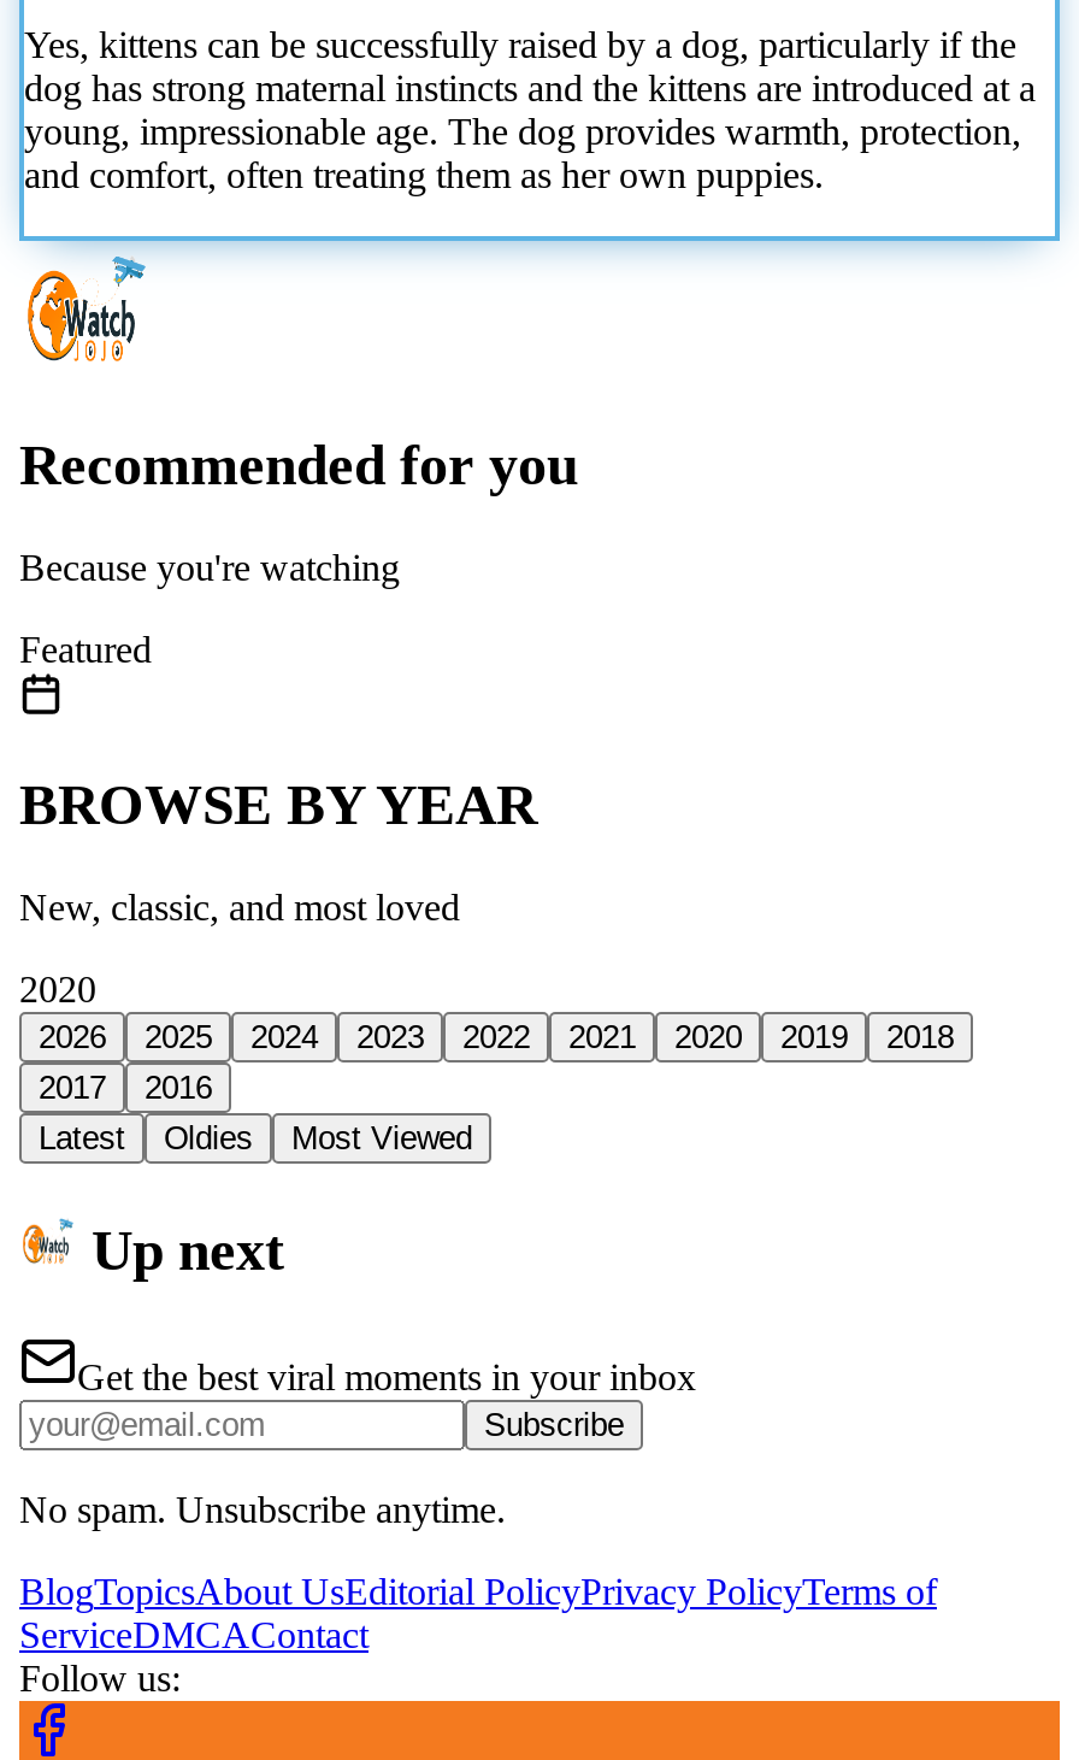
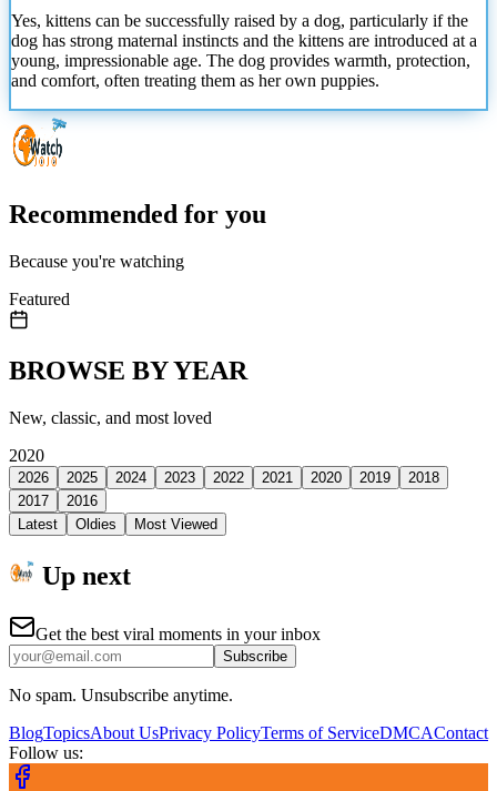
[19,1570,937,1655] BlogTopicsAbout UsEditorial PolicyPrivacy PolicyTerms of | ServiceDMCAContact -> [9,723,488,742] BlogTopicsAbout UsPrivacy PolicyTerms of ServiceDMCA Contact

